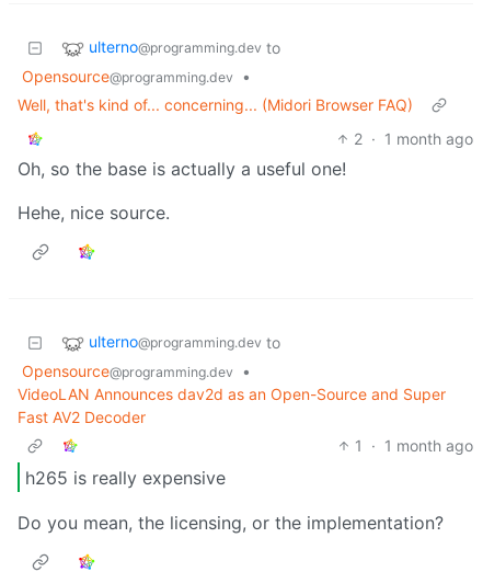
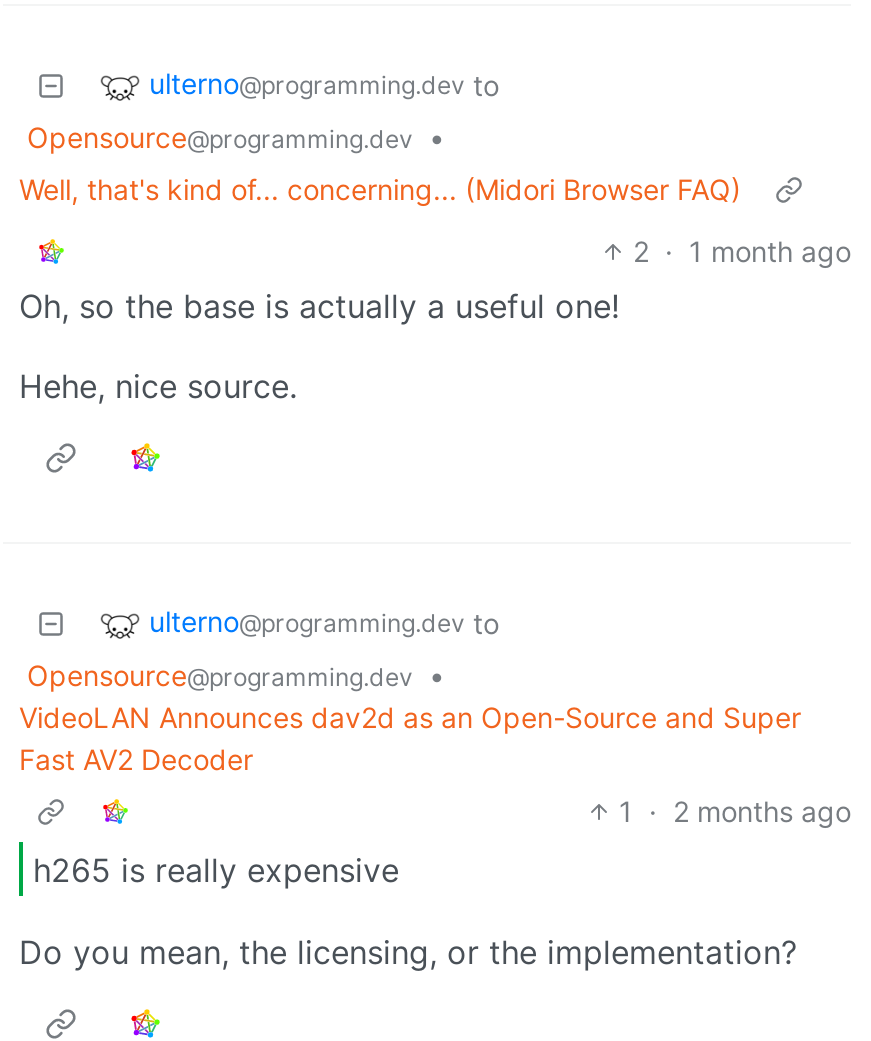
[355,436,473,455] 1 · 1 month ago -> [619,794,851,828] 1 · 2 months ago

